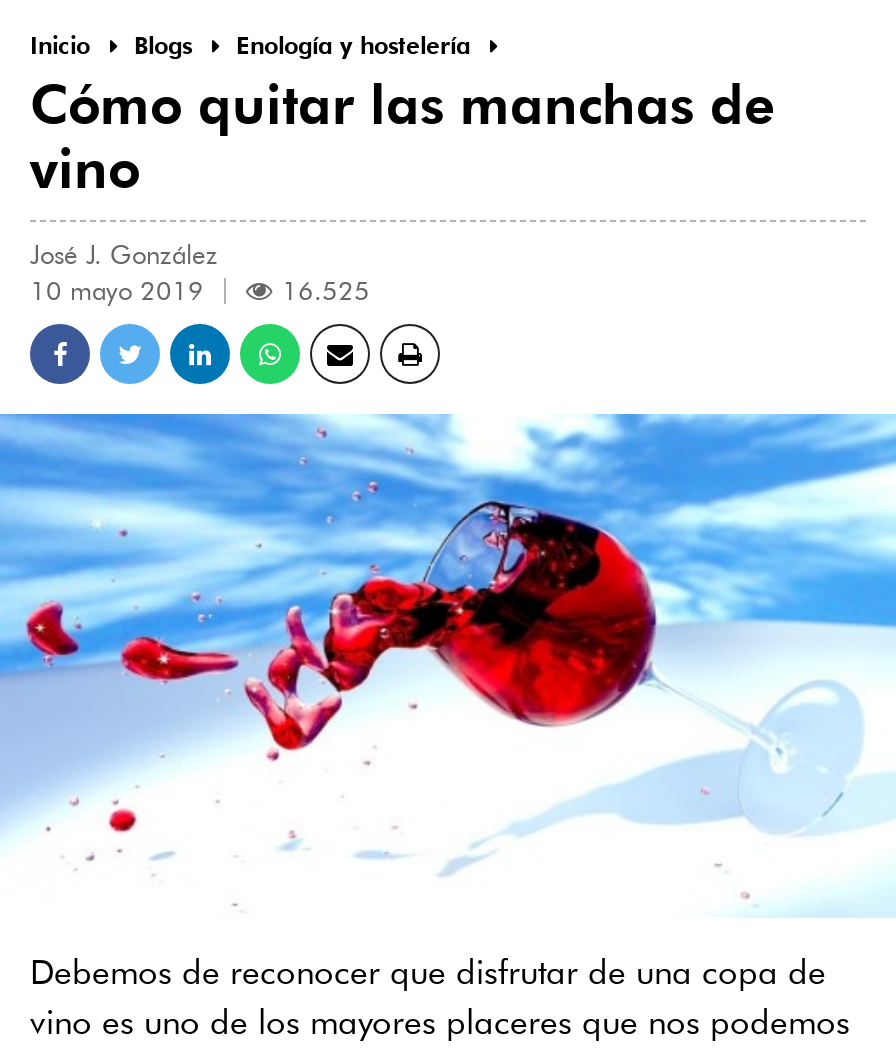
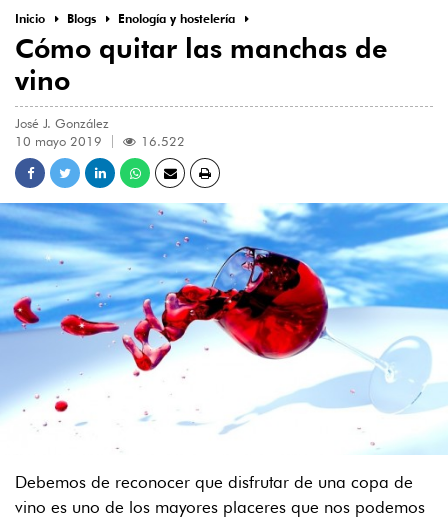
[282,274,370,306] 16.525 -> [141,133,185,149] 16.522

